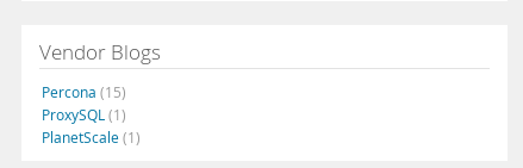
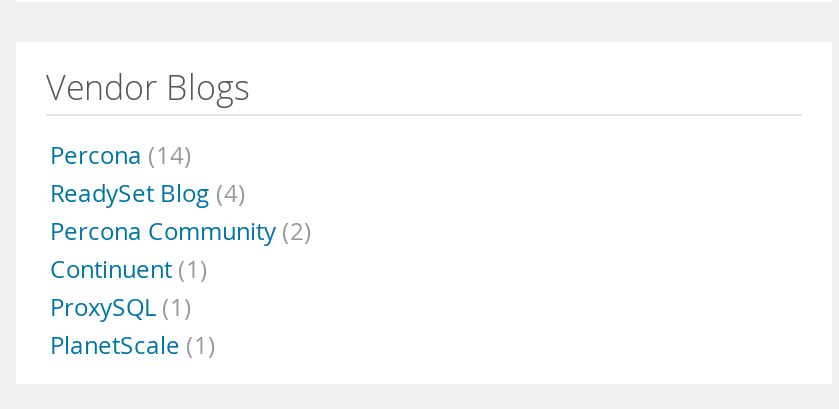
[42,82,126,101] Percona (15) -> [50,138,312,284] Percona (14) | ReadySet Blog (4) | Percona Community (2) | Continuent (1)

